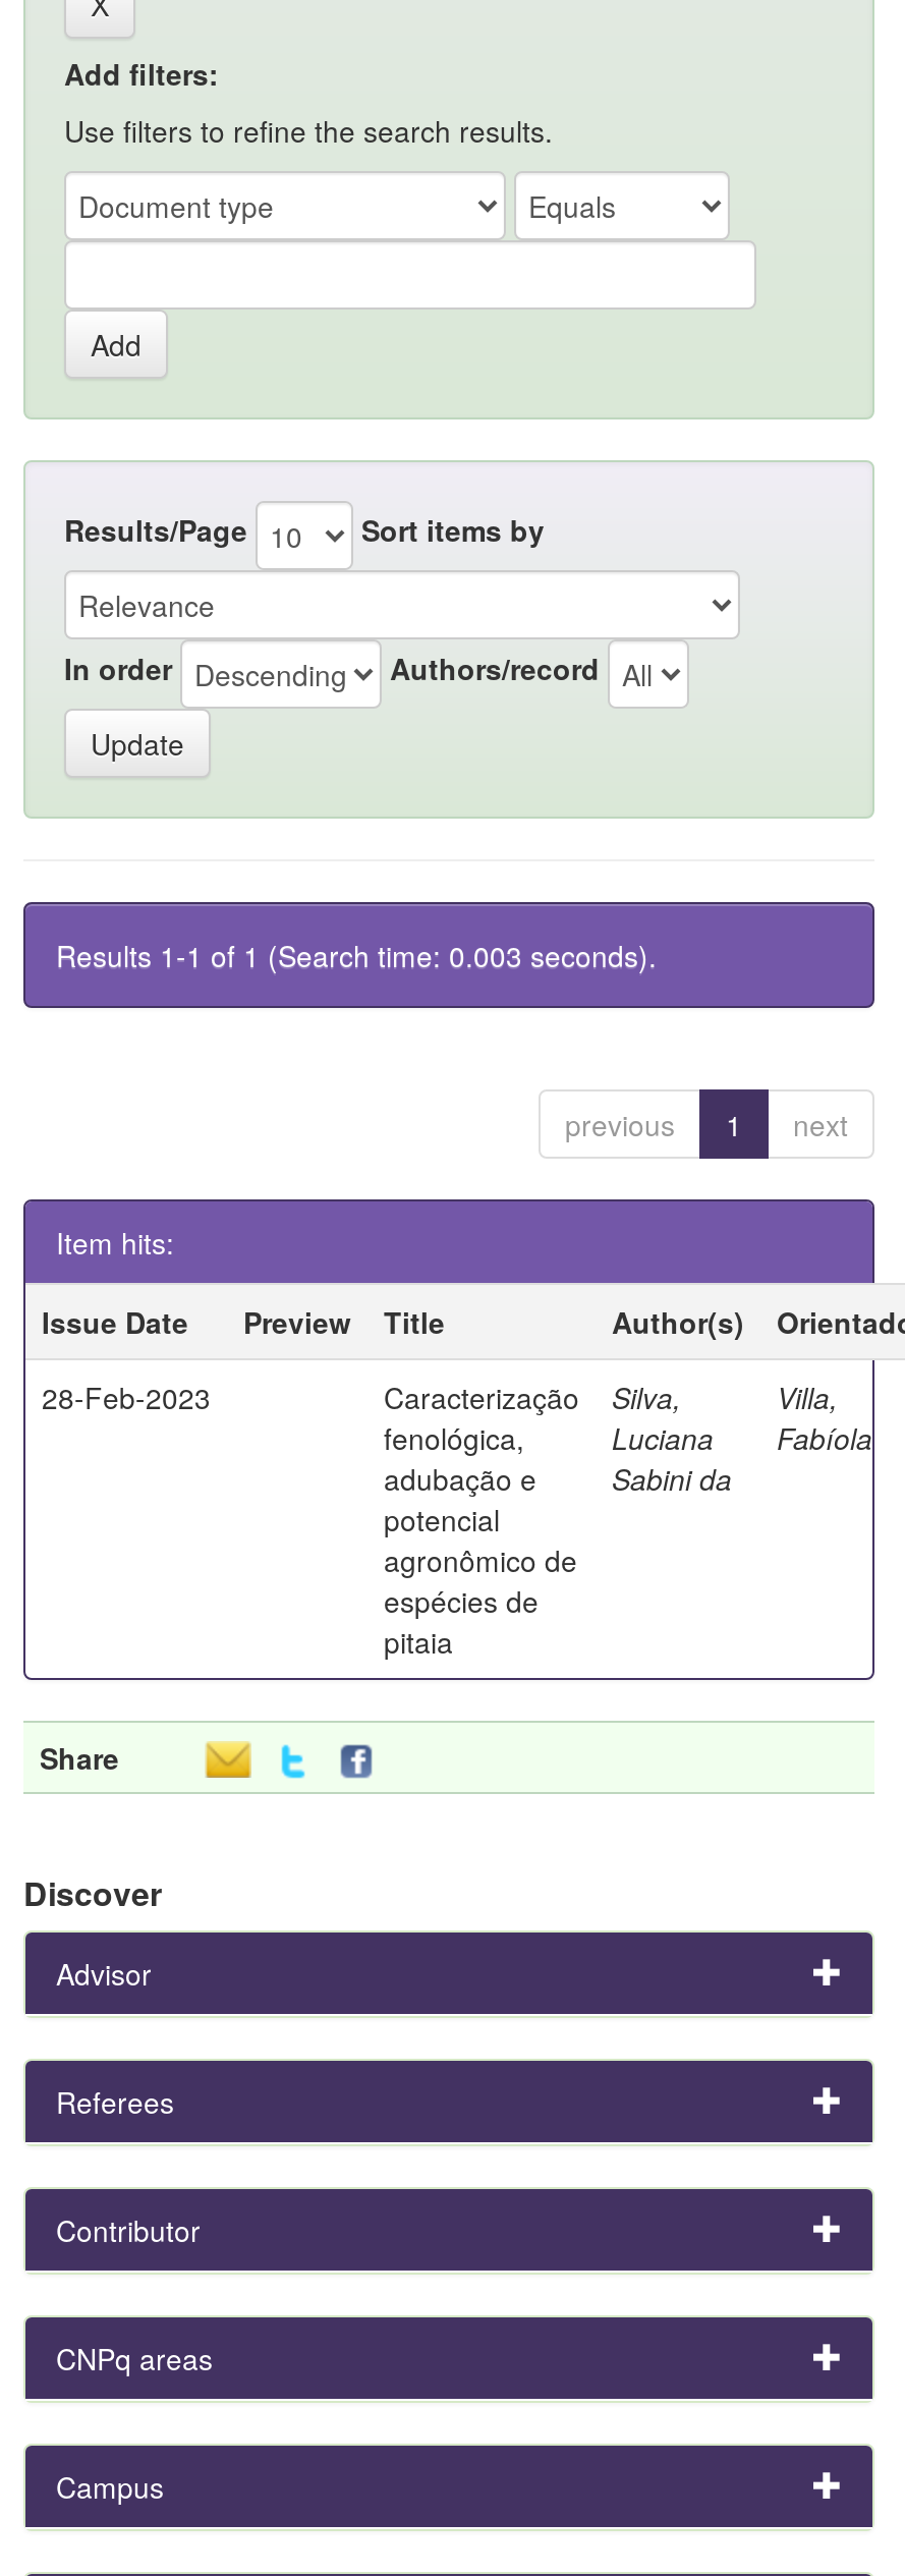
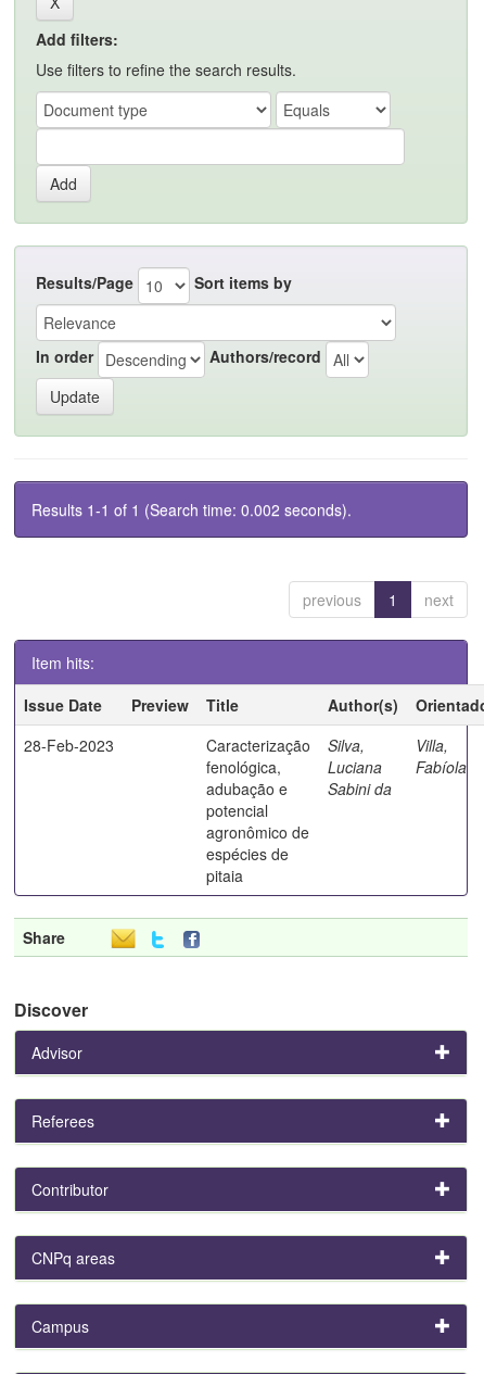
[56,934,657,975] Results 1-1 of 1 (Search time: 0.003 seconds). -> [31,498,352,520] Results 1-1 of 1 (Search time: 0.002 seconds).

